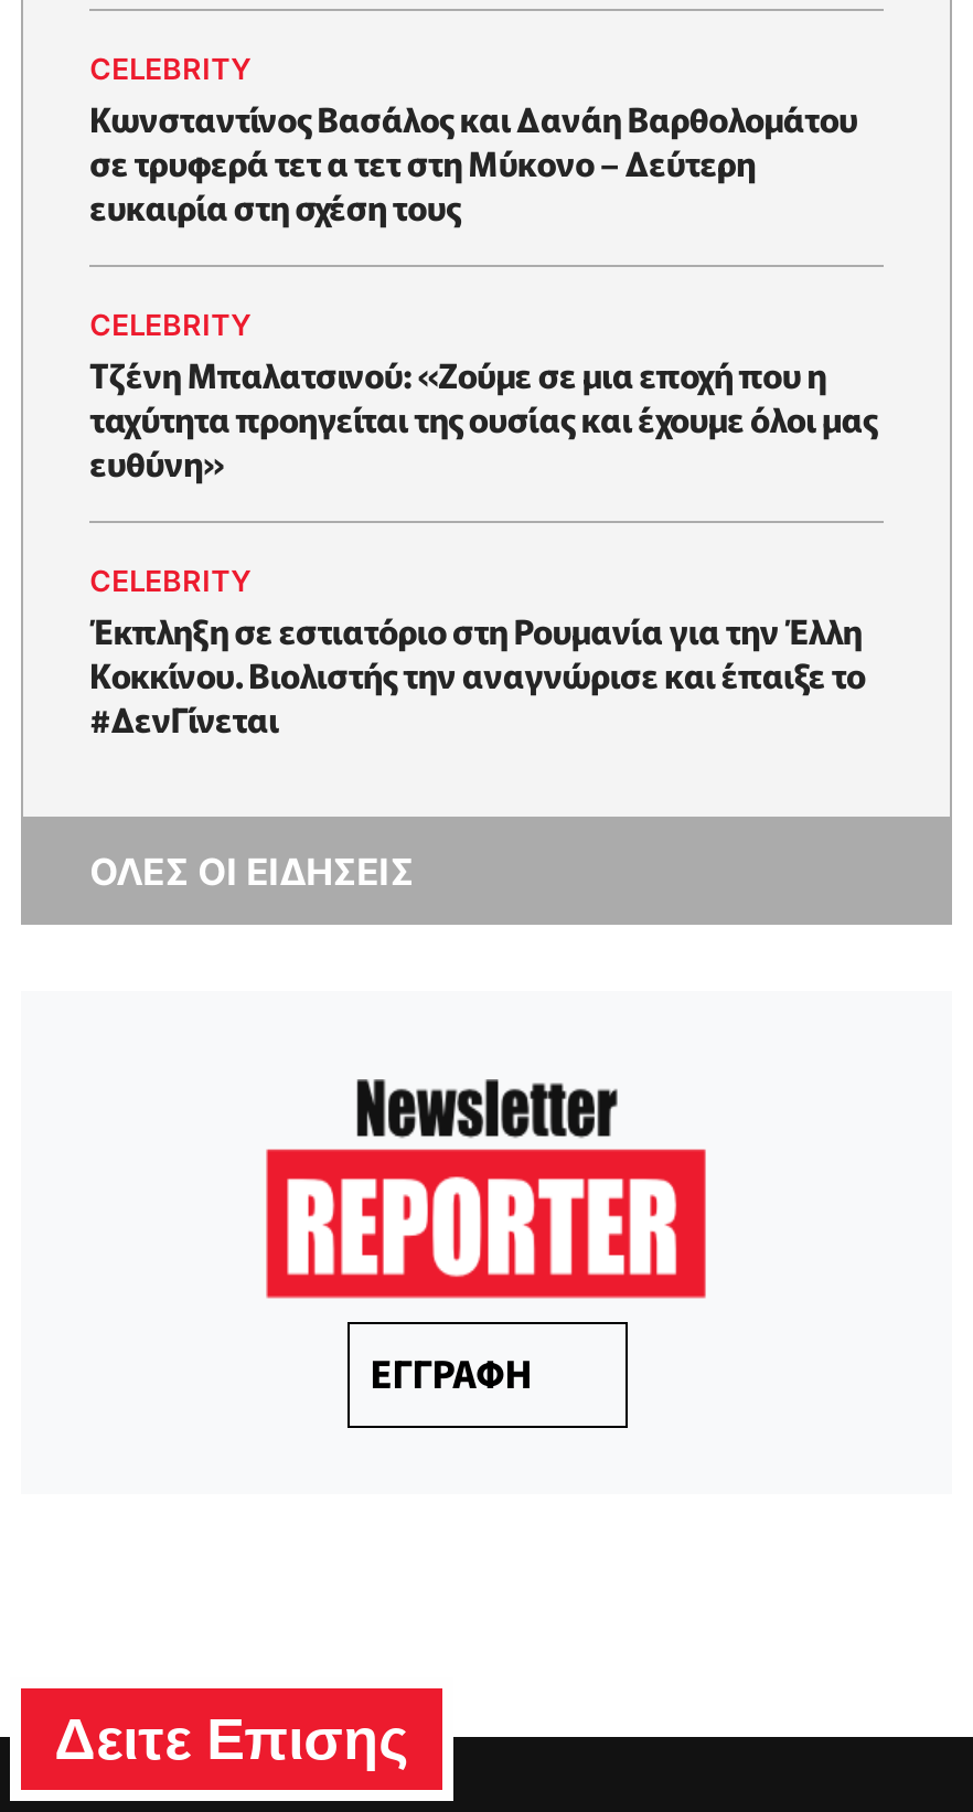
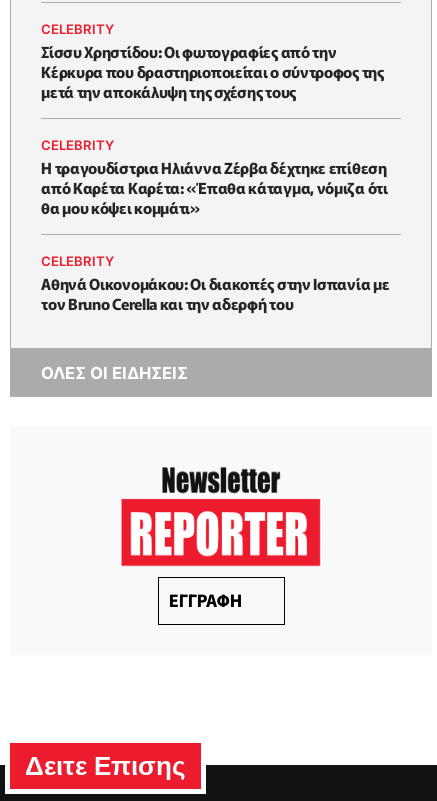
[90,93,858,230] Κωνσταντίνος Βασάλος και Δανάη Βαρθολομάτου | σε τρυφερά τετ α τετ στη Μύκονο – Δεύτερη | ευκαιρία στη σχέση τους -> [41,40,384,102] Σίσσυ Χρηστίδου: Οι φωτογραφίες από την | Κέρκυρα που δραστηριοποιείται ο σύντροφος της | μετά την αποκάλυψη της σχέσης τους
[90,349,877,486] Τζένη Μπαλατσινού: «Zούμε σε μια εποχή που η | ταχύτητα προηγείται της ουσίας και έχουμε όλοι μας | ευθύνη» -> [41,156,388,218] H τραγουδίστρια Ηλιάννα Ζέρβα δέχτηκε επίθεση | από Καρέτα Καρέτα: «Έπαθα κάταγμα, νόμιζα ότι | θα μου κόψει κομμάτι»
[90,605,865,742] Έκπληξη σε εστιατόριο στη Ρουμανία για την Έλλη | Κοκκίνου. Βιολιστής την αναγνώρισε και έπαιξε το | #ΔενΓίνεται -> [41,272,389,314] Αθηνά Οικονομάκου: Οι διακοπές στην Ισπανία με | τον Bruno Cerella και την αδερφή του

